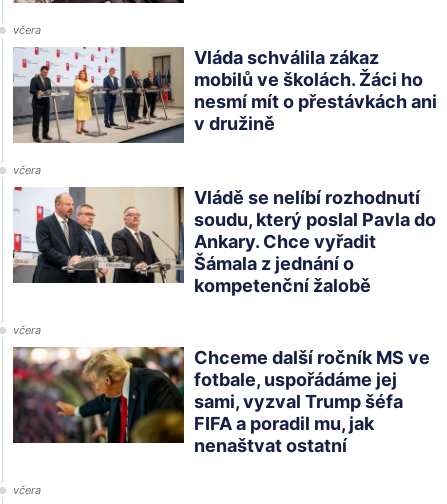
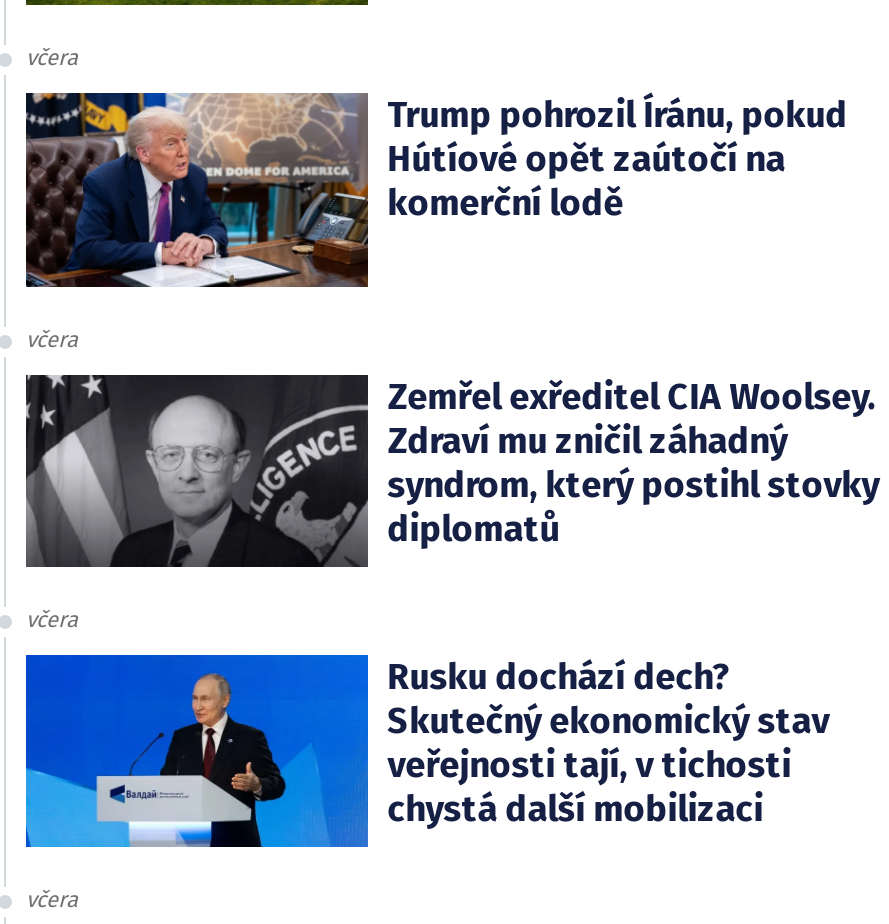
[13,46,437,144] [image] | Vláda schválila zákaz | mobilů ve školách. Žáci ho | nesmí mít o přestávkách ani | v družině -> [24,90,848,288] [image] | Trump pohrozil Íránu, pokud | Hútíové opět zaútočí na | komerční lodě
[13,186,436,296] [image] | Vládě se nelíbí rozhodnutí | soudu, který poslal Pavla do | Ankary. Chce vyřadit | Šámala z jednání o | kompetenční žalobě -> [24,372,880,568] [image] | Zemřel exředitel CIA Woolsey. | Zdraví mu zničil záhadný | syndrom, který postihl stovky | diplomatů
[12,346,430,456] [image] | Chceme další ročník MS ve | fotbale, uspořádáme jej | sami, vyzval Trump šéfa | FIFA a poradil mu, jak | nenaštvat ostatní -> [24,652,830,850] [image] | Rusku dochází dech? | Skutečný ekonomický stav | veřejnosti tají, v tichosti | chystá další mobilizaci

